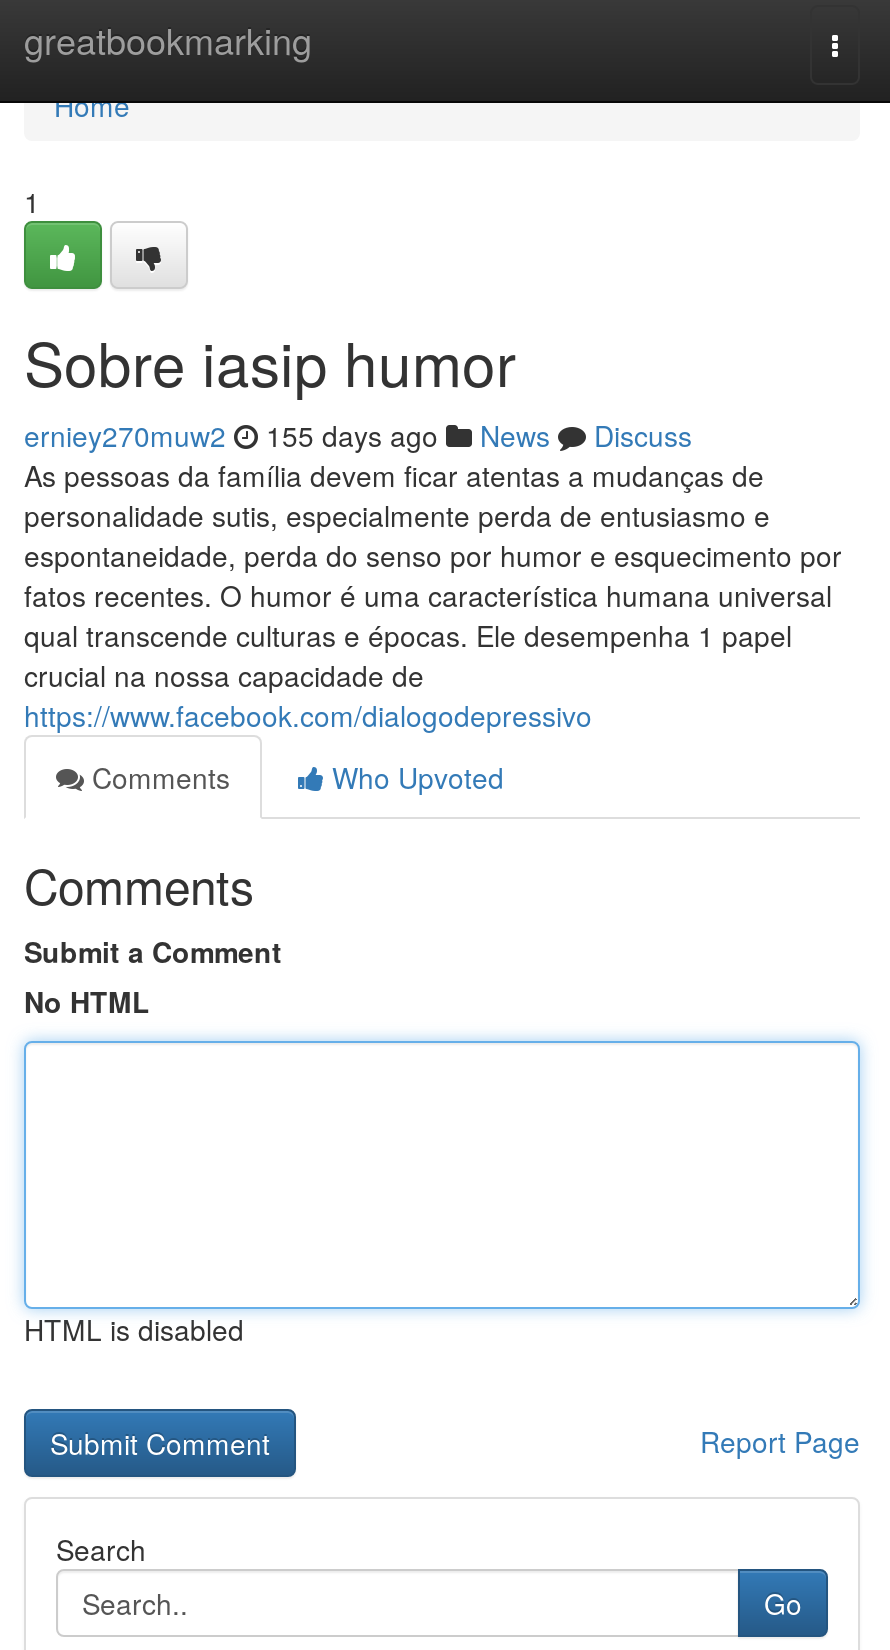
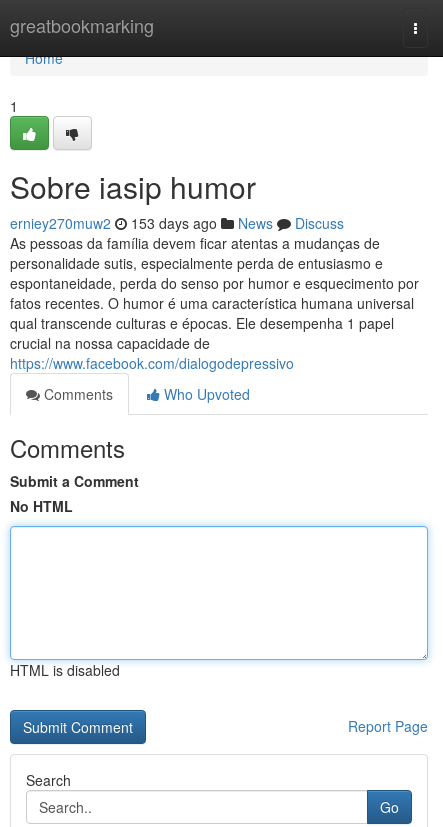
[24,415,692,455] erniey270muw2 155 days ago News Discuss -> [10,213,344,233] erniey270muw2 153 days ago News Discuss

